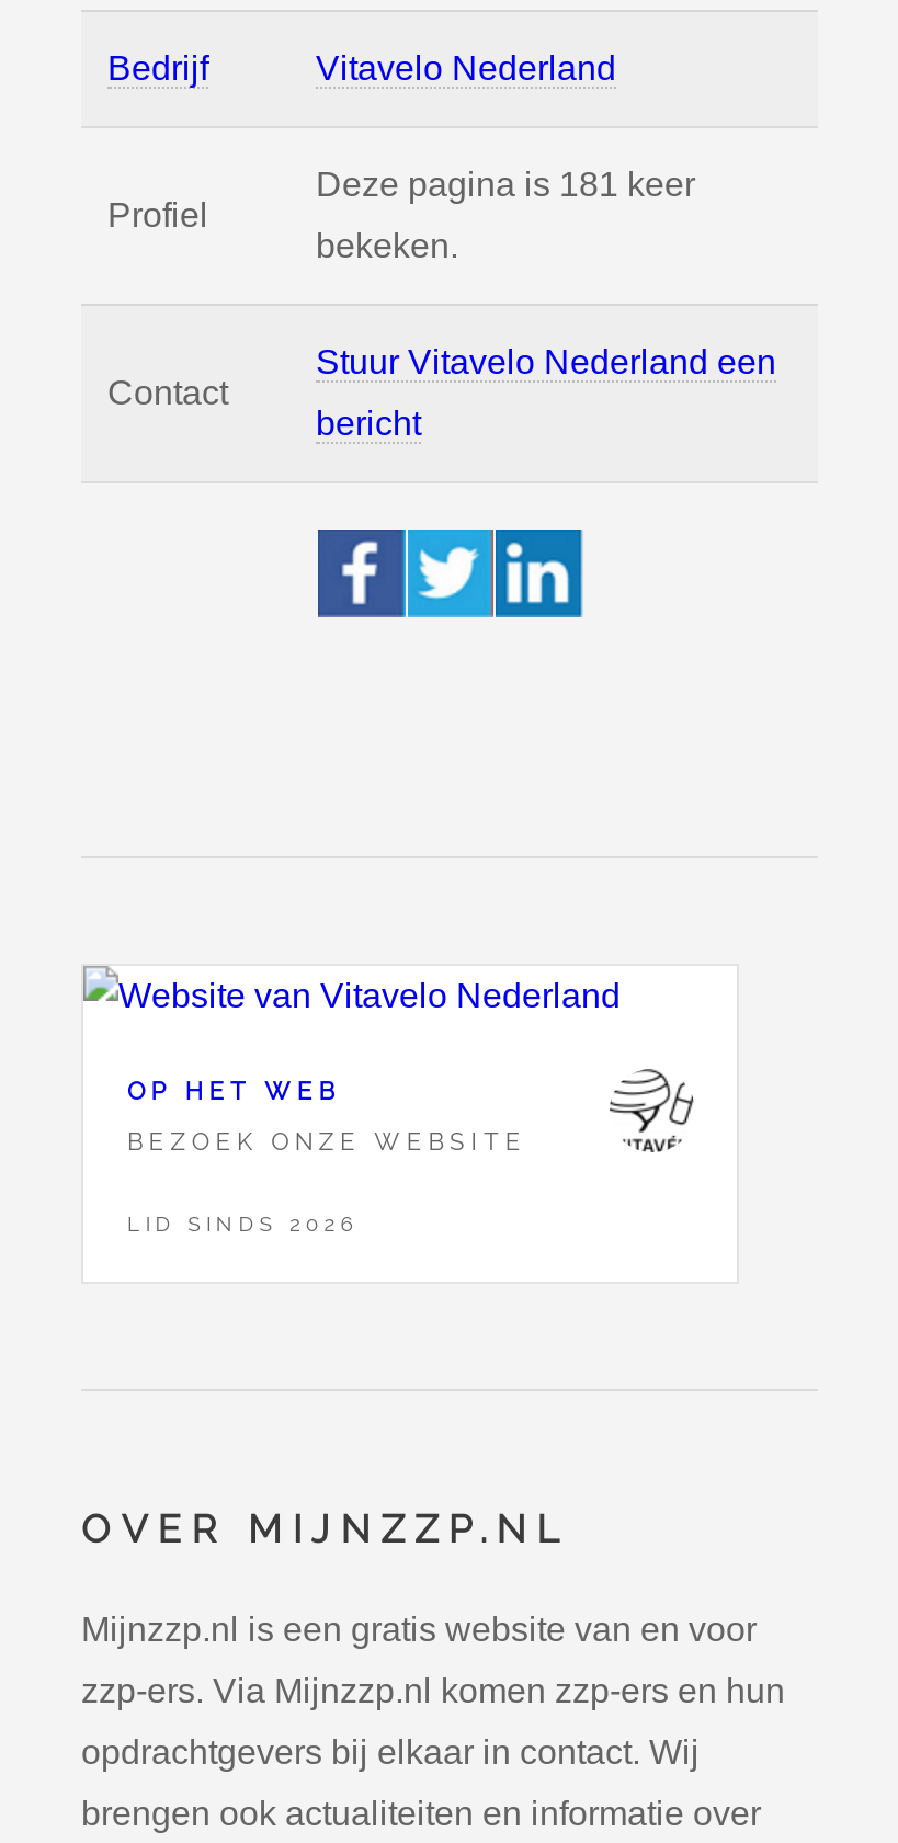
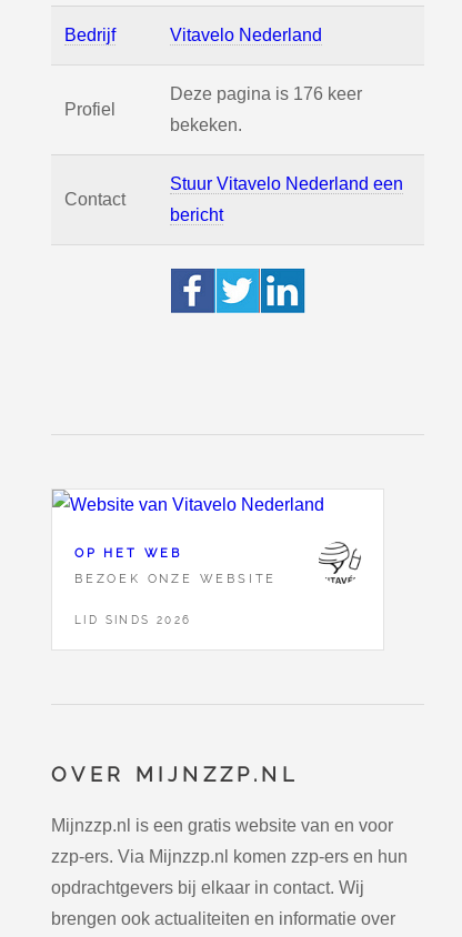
[316,166,695,203] Deze pagina is 181 keer -> [170,84,362,103] Deze pagina is 176 keer

